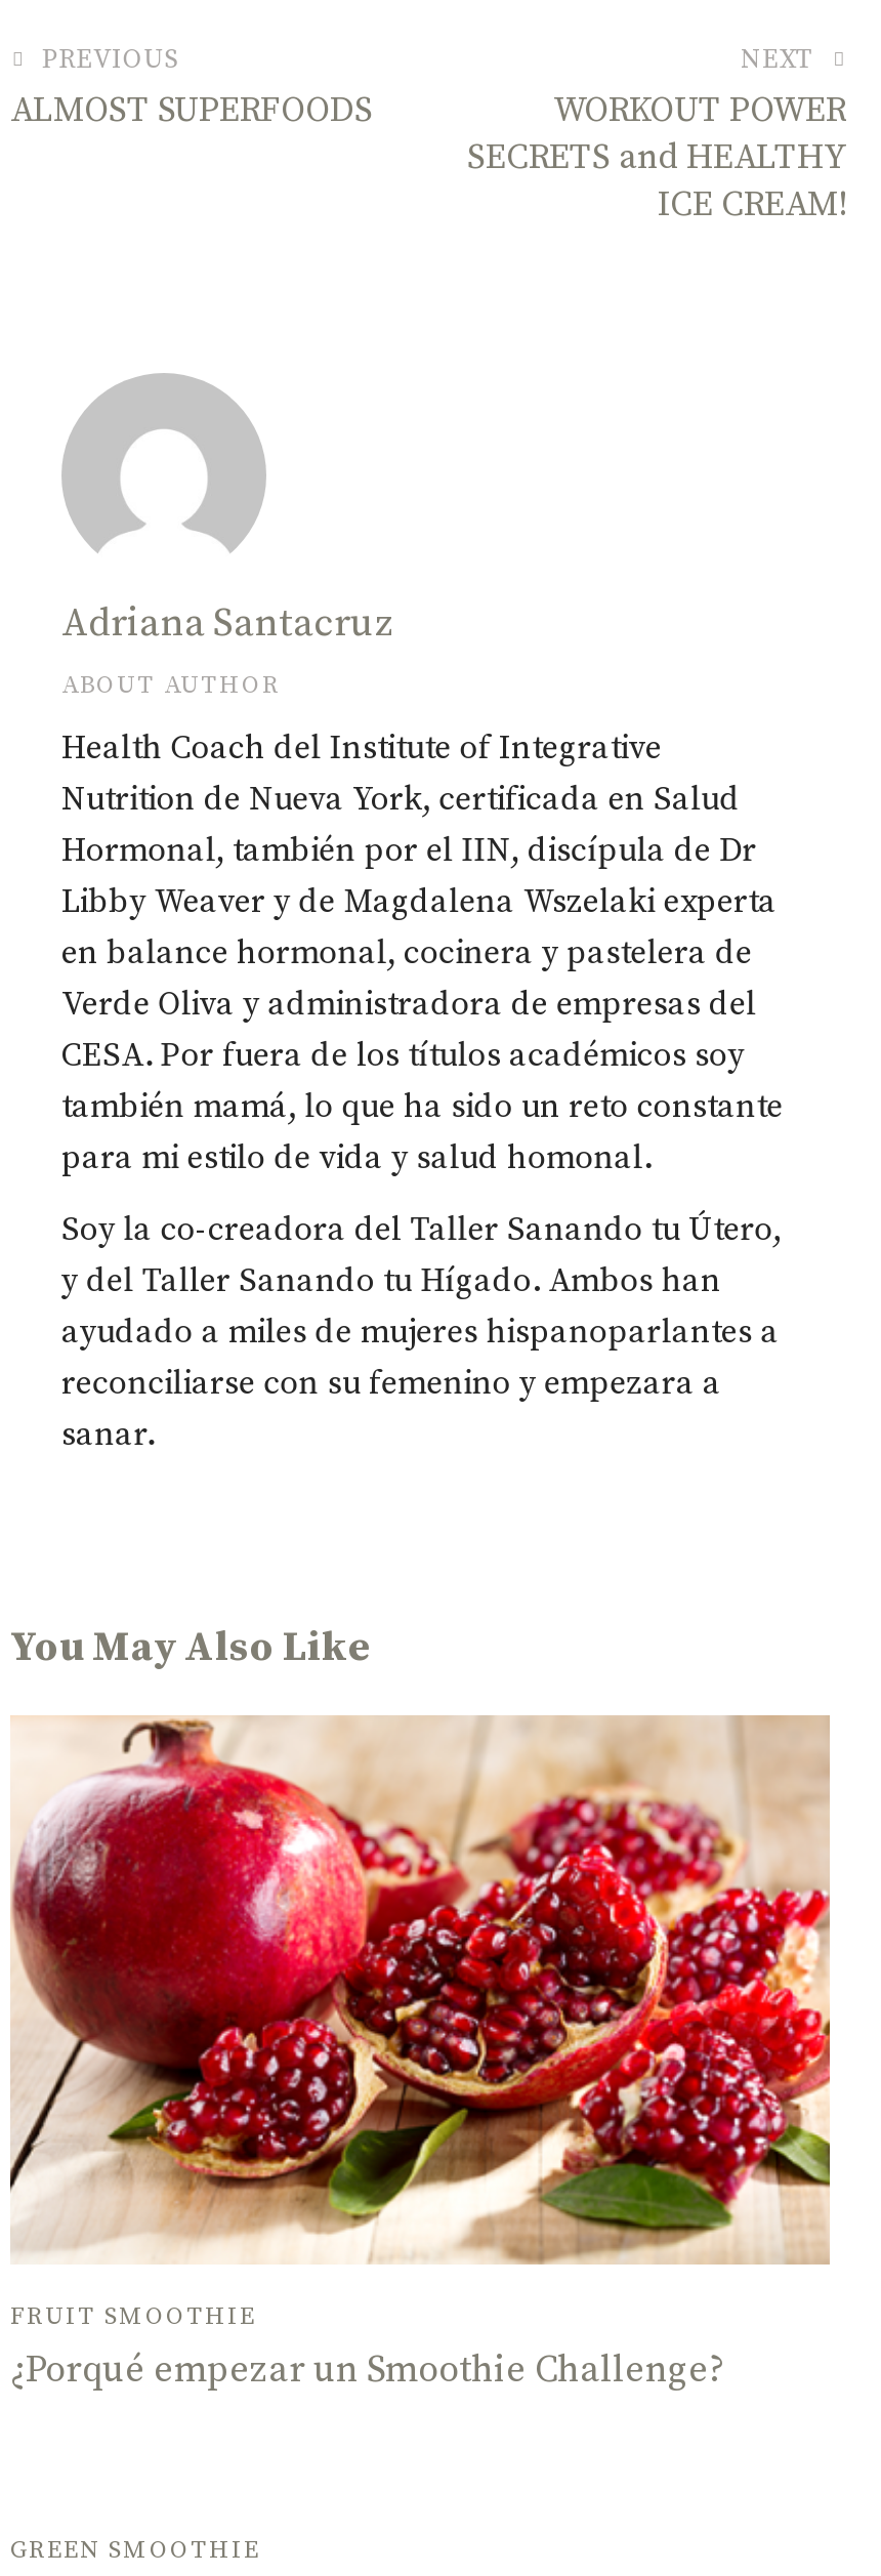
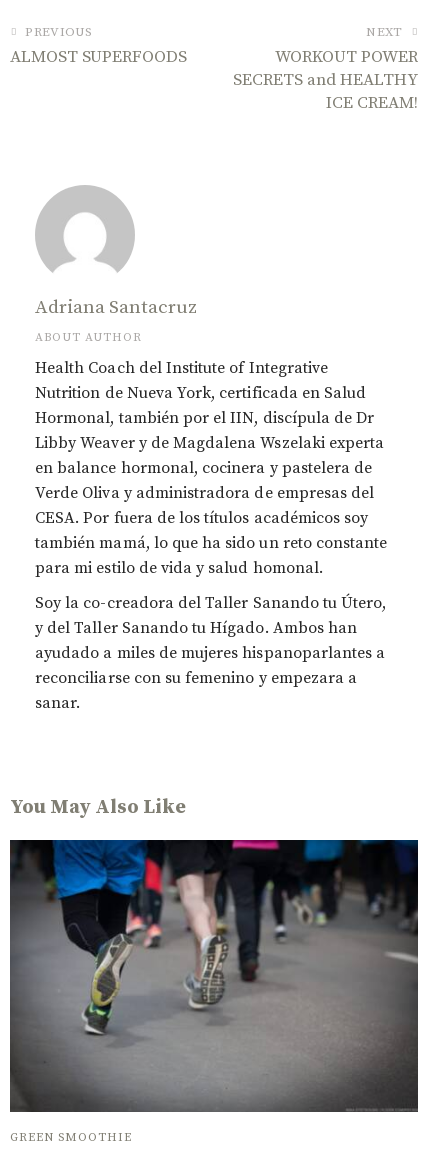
[10,1715,846,2273] [image] -> [9,839,419,1113] [image]
[10,2300,725,2394] FRUIT SMOOTHIE | ¿Porqué empezar un Smoothie Challenge? -> none

